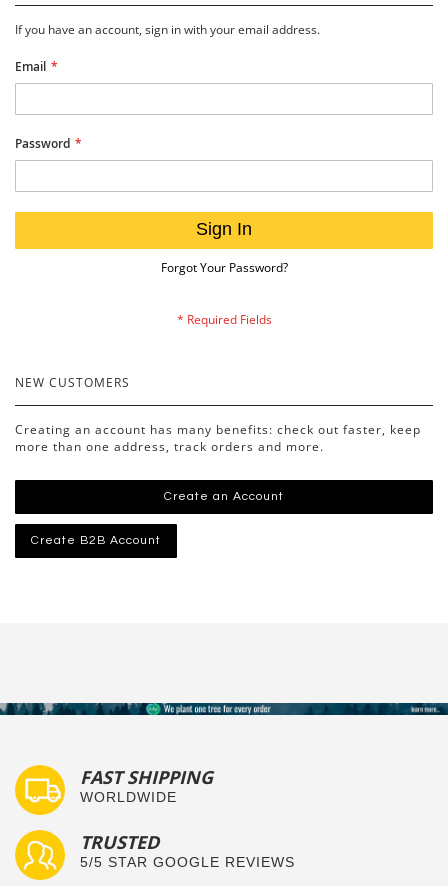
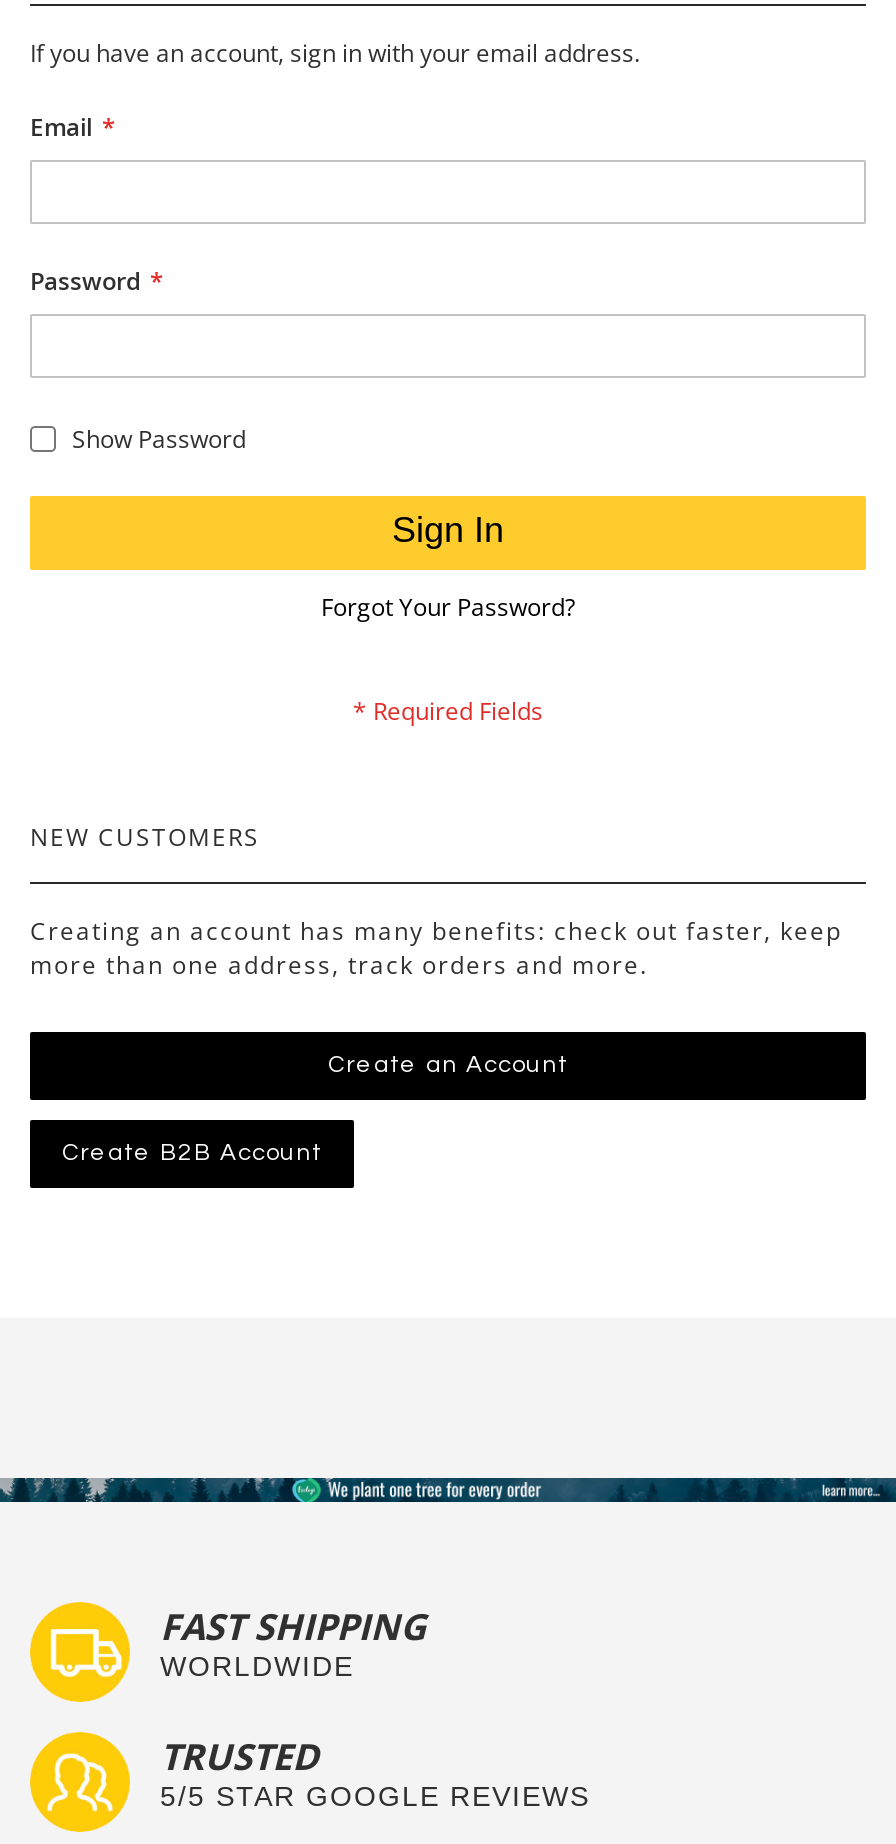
none -> [72,422,246,456] Show Password

